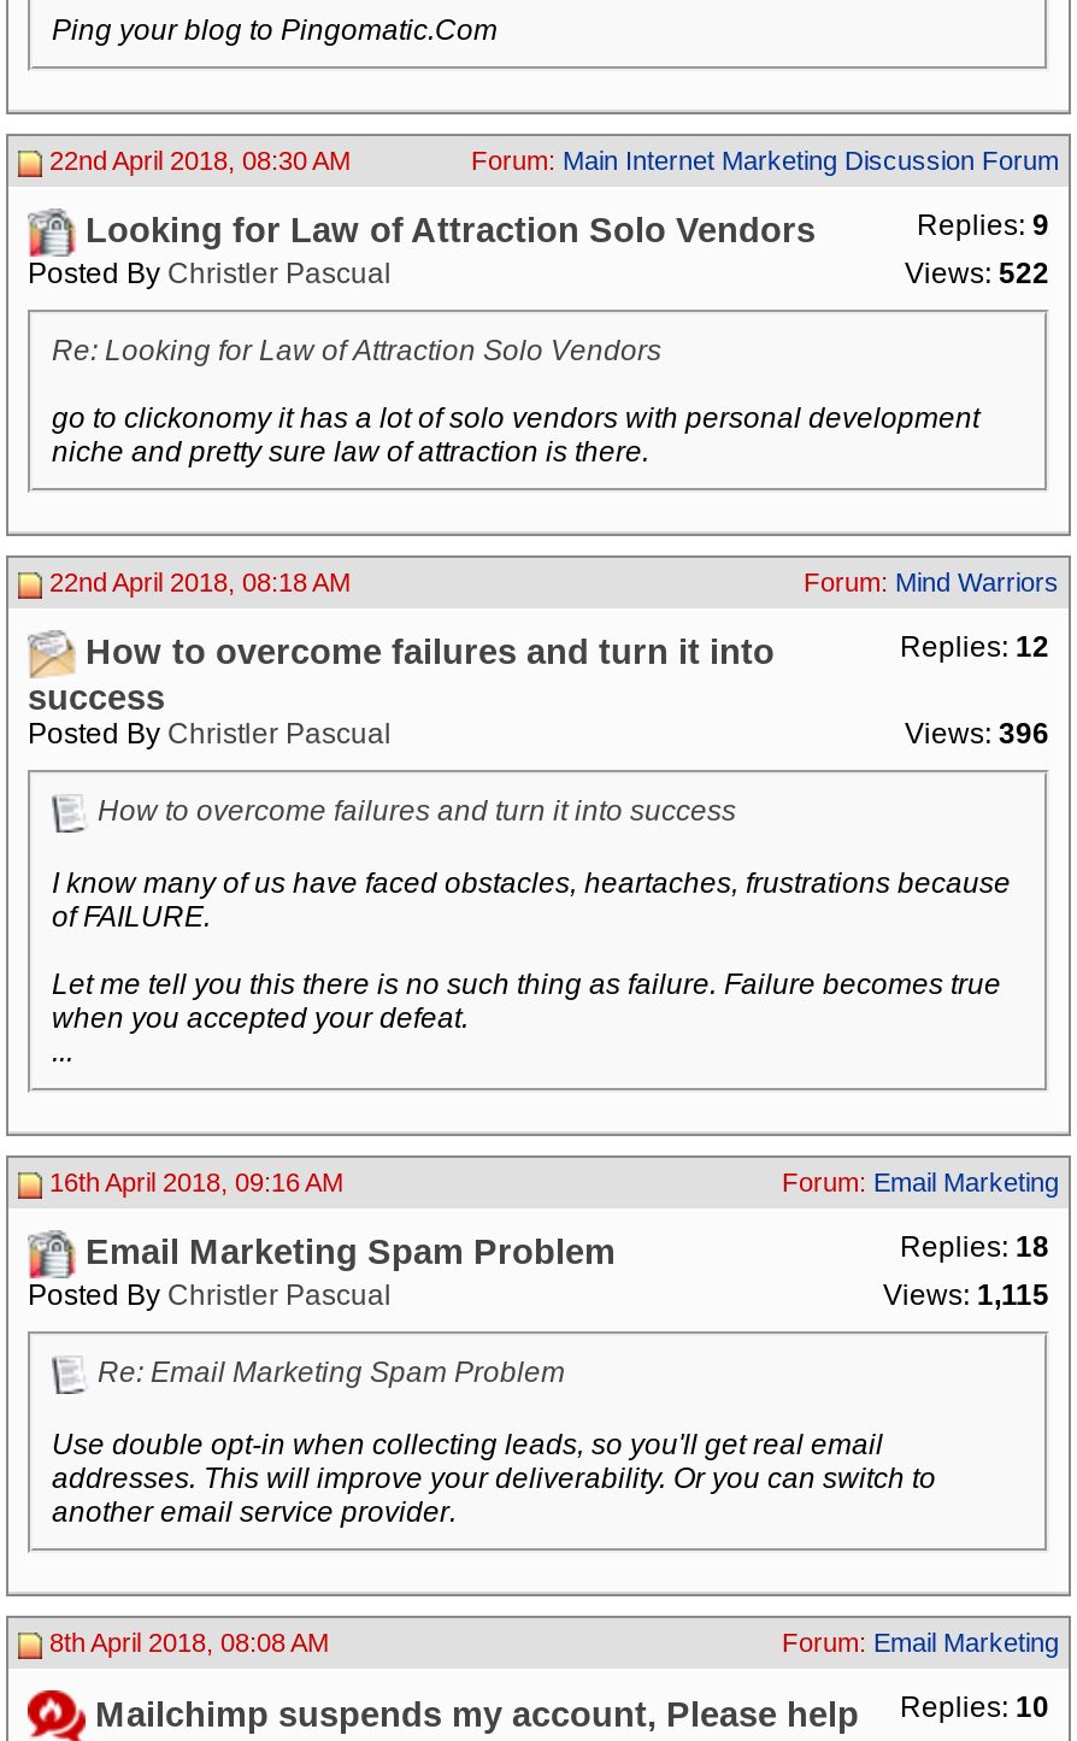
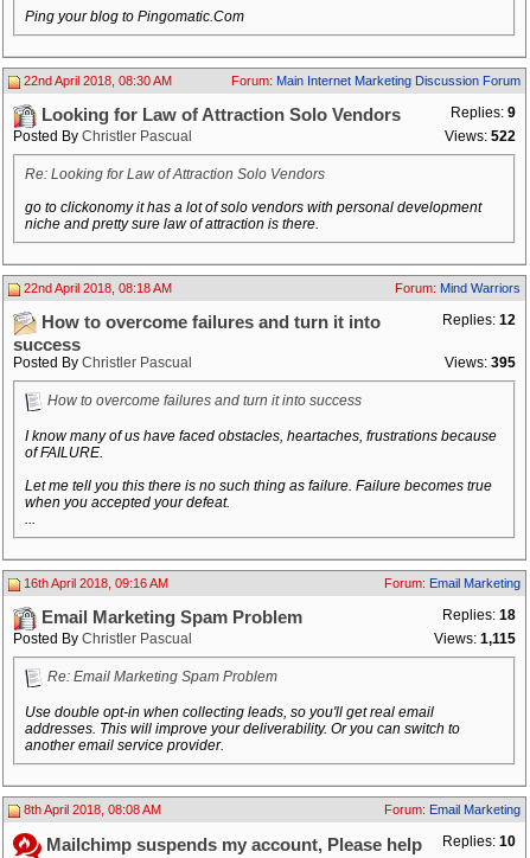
[905,717,1049,751] Views: 396 -> [445,354,516,371] Views: 395

